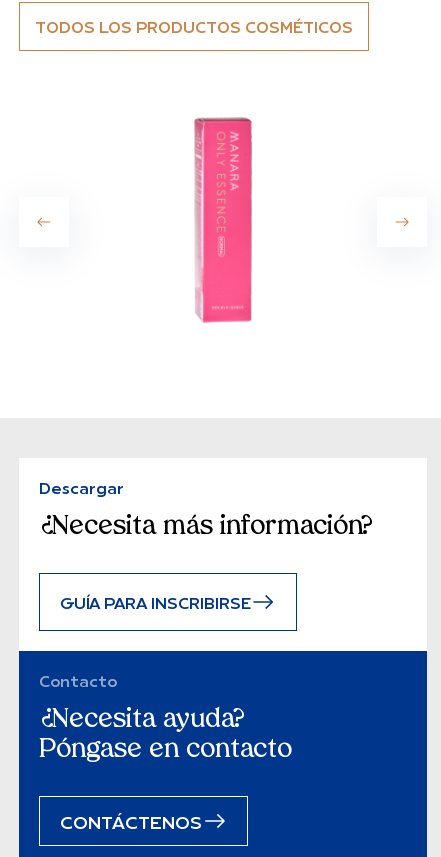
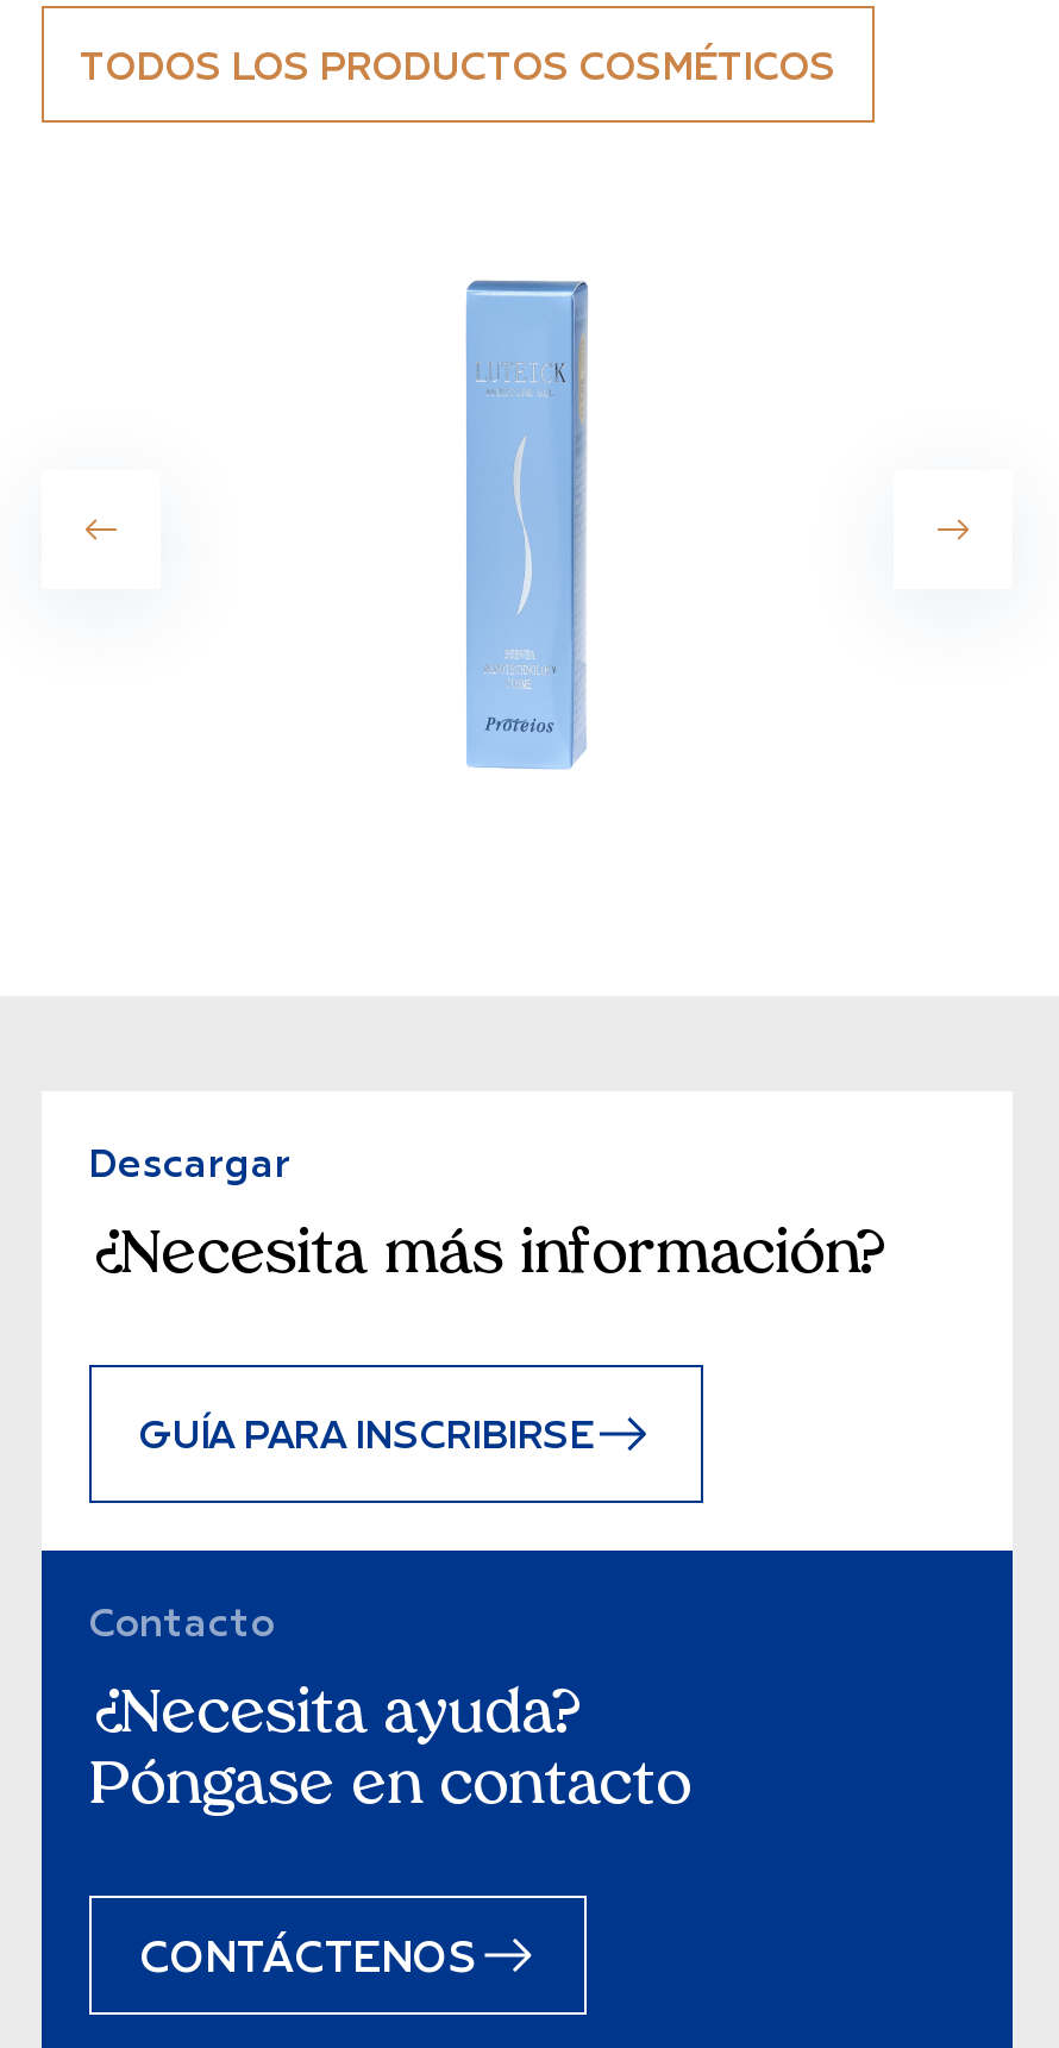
[194,118,253,323] [image] -> [460,280,596,770] [image]

